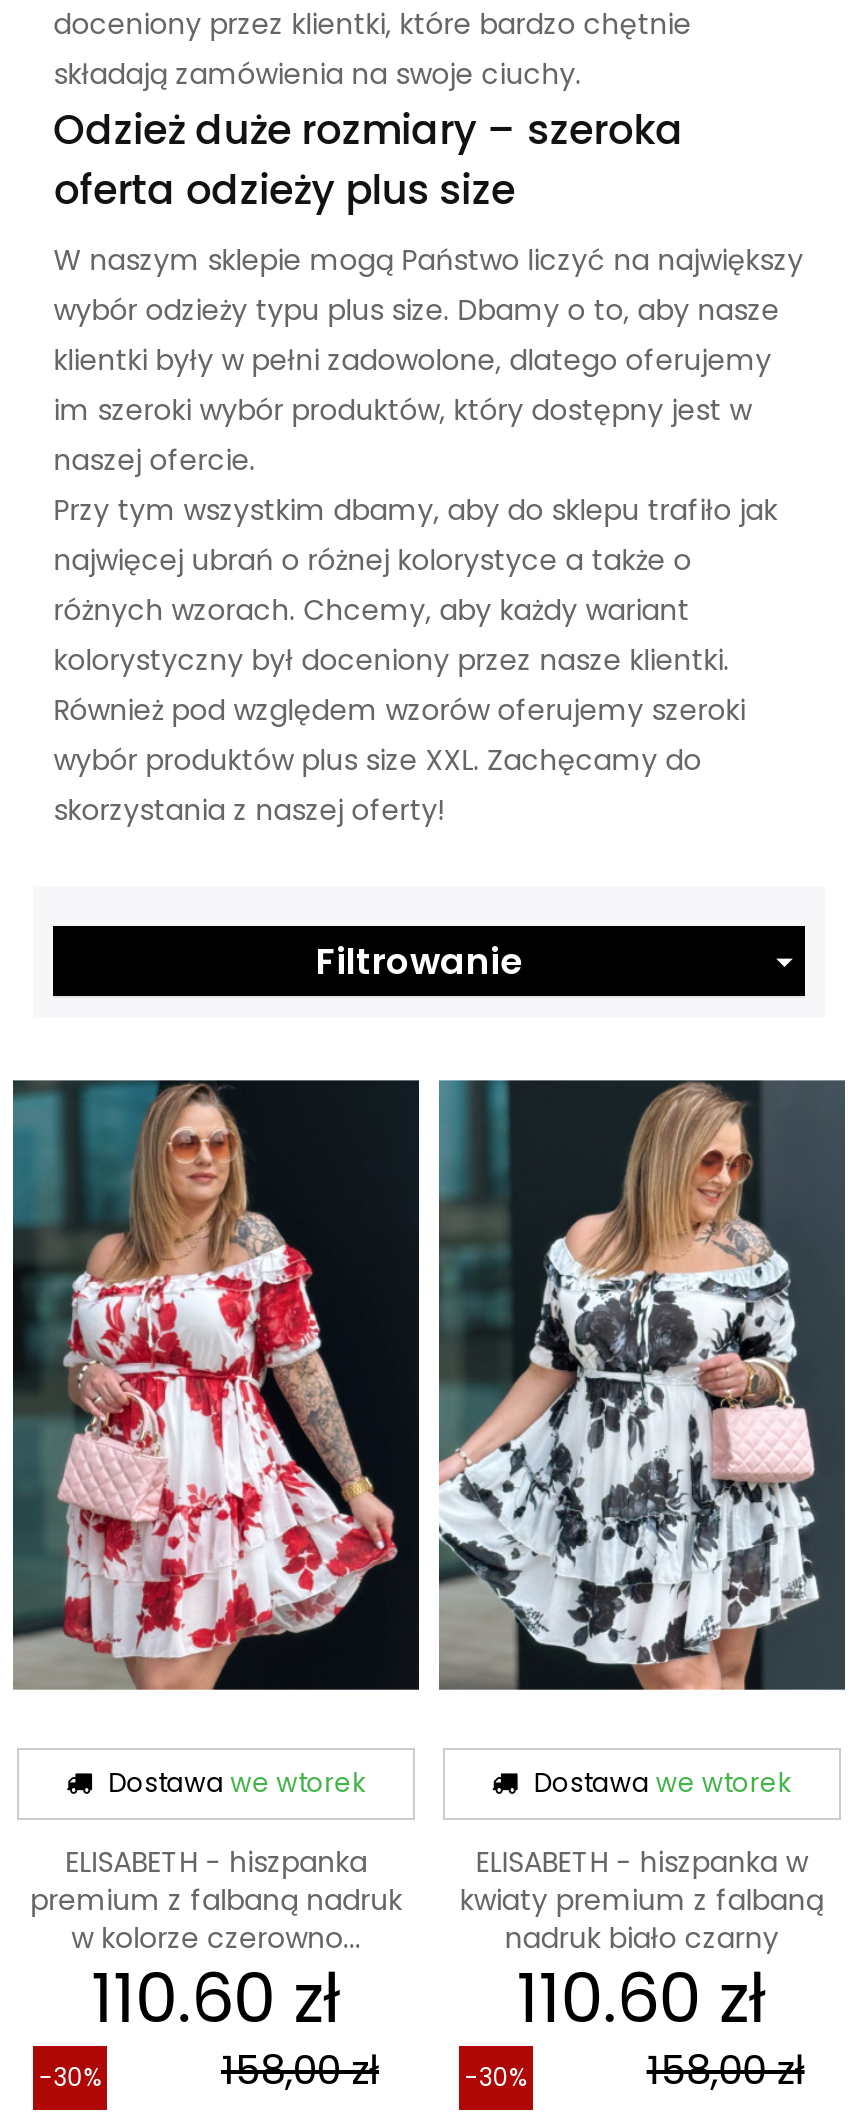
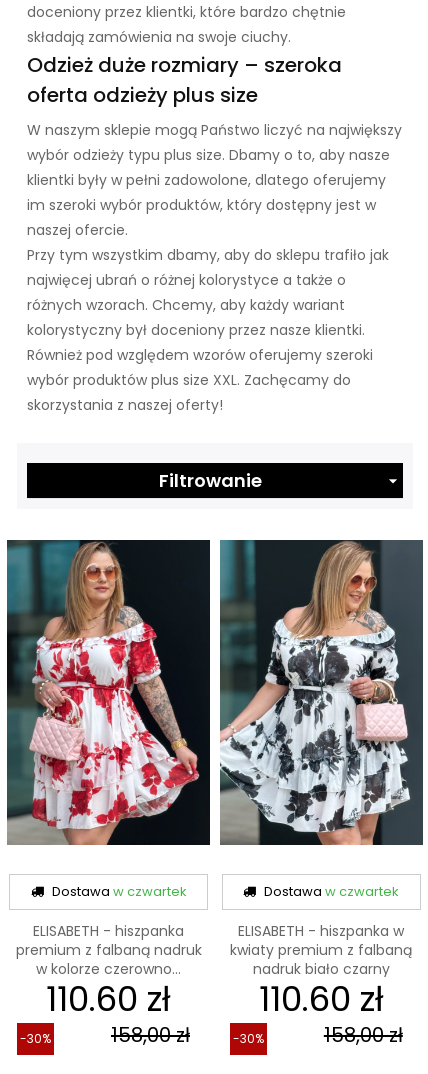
[102,1764,366,1802] Dostawa we wtorek -> [49,882,187,901] Dostawa w czwartek
[528,1764,792,1802] Dostawa we wtorek -> [261,882,399,901] Dostawa w czwartek

